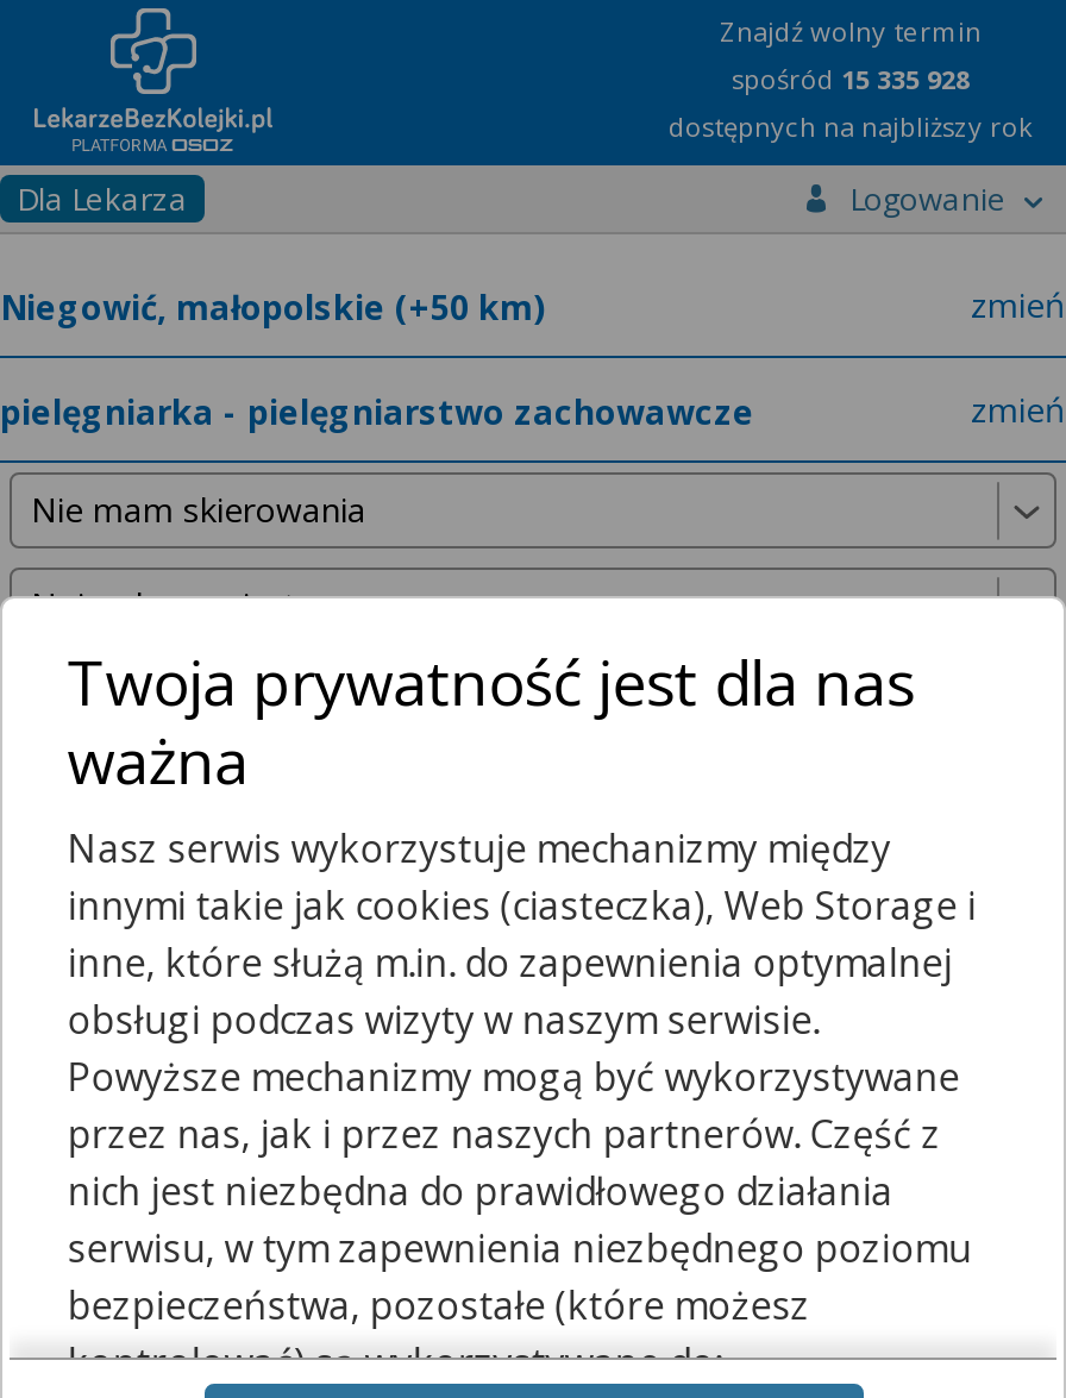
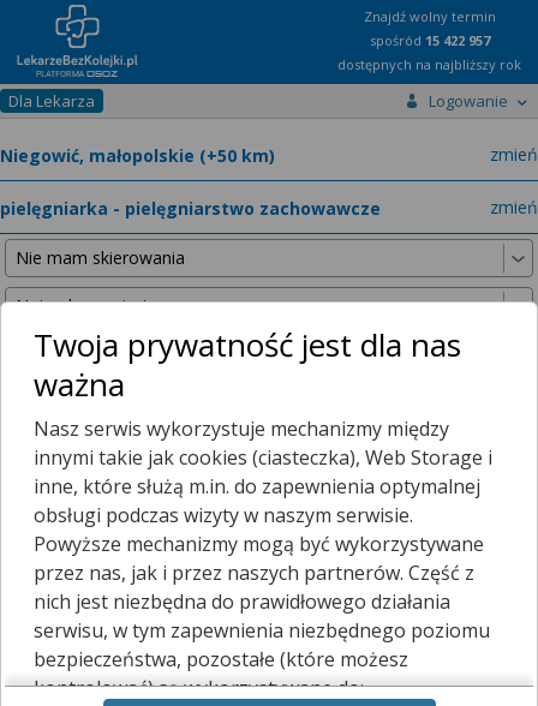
[732,61,970,96] spośród 15 335 928 -> [369,31,489,49] spośród 15 422 957

